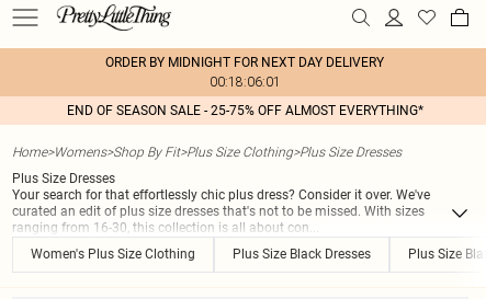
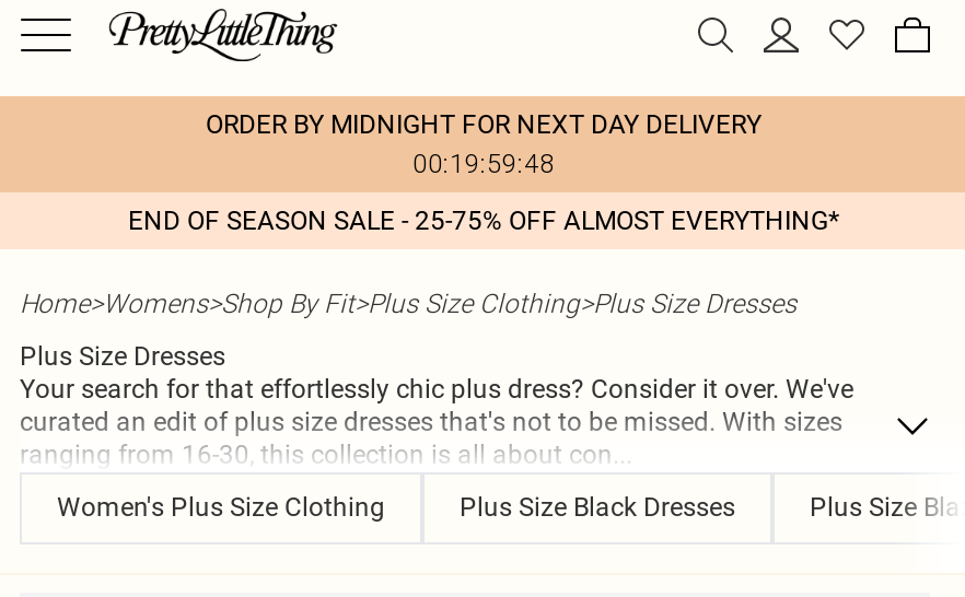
[209,73,280,90] 00:18:06:01 -> [412,147,555,179] 00:19:59:48

